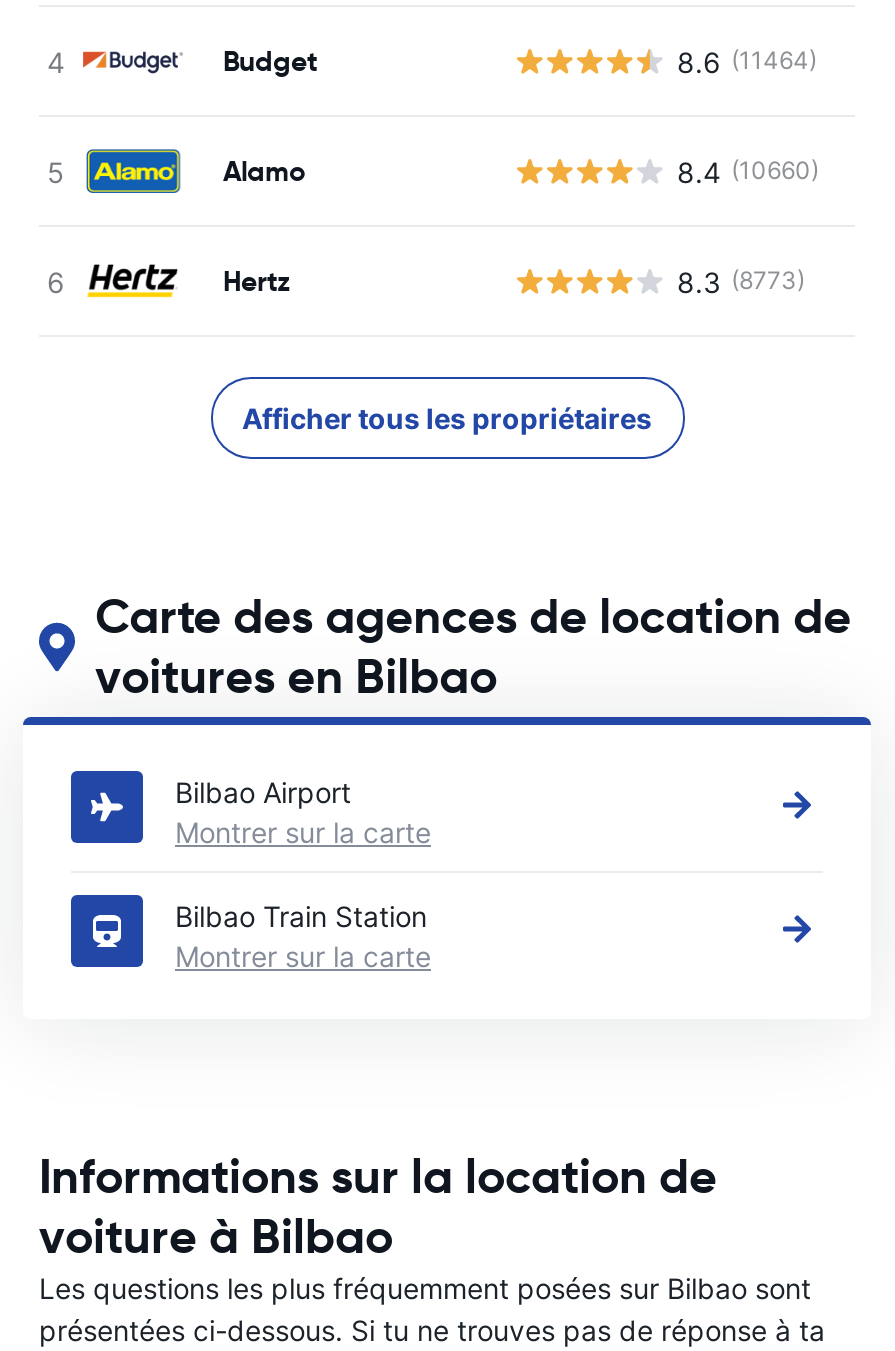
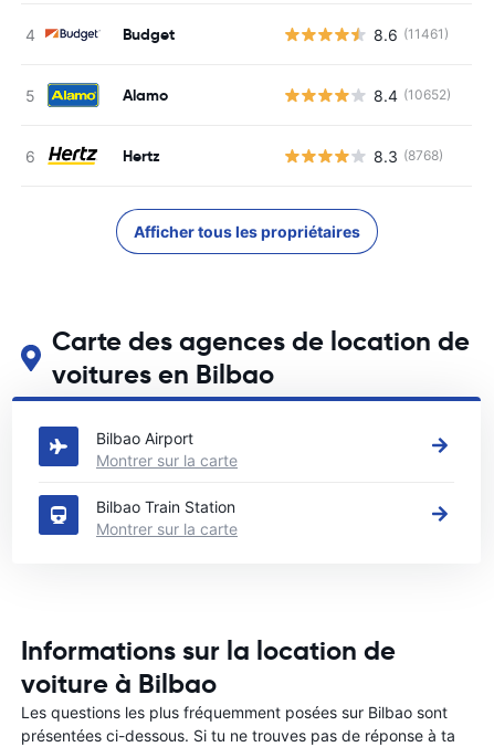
[677,44,817,78] 8.6 (11464) -> [374,25,449,44] 8.6 (11461)
[677,154,819,188] 8.4 (10660) -> [374,86,451,104] 8.4 (10652)
[677,264,805,298] 8.3 (8773) -> [374,146,443,165] 8.3 (8768)

